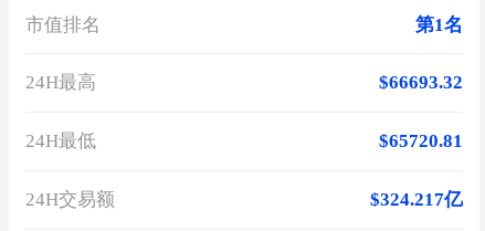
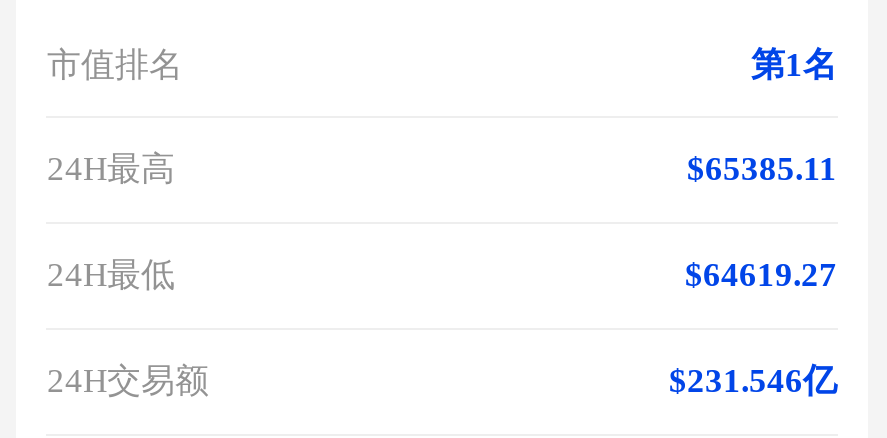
[378,72,462,93] $66693.32 -> [687,151,837,189] $65385.11
[378,131,462,152] $65720.81 -> [685,257,837,295] $64619.27
[370,189,462,210] $324.217亿 -> [669,362,837,400] $231.546亿

